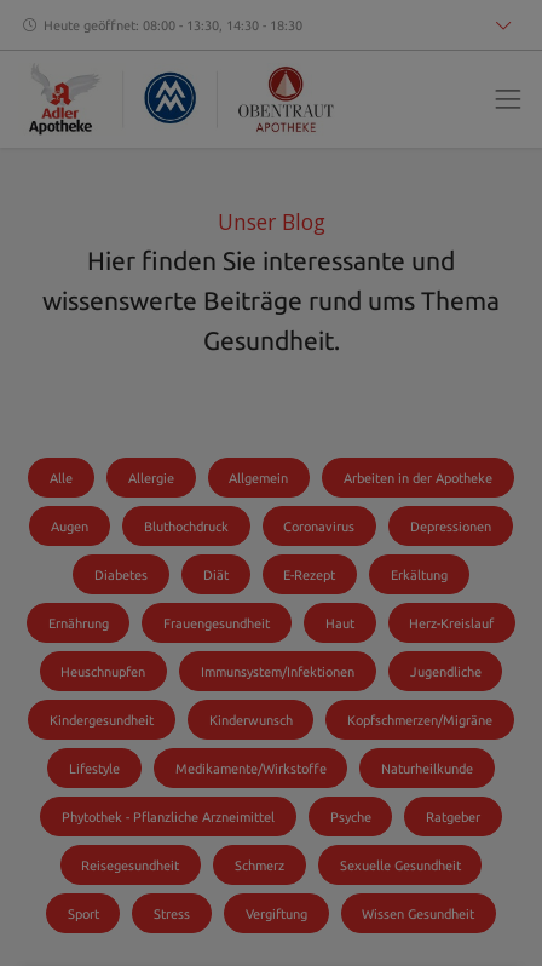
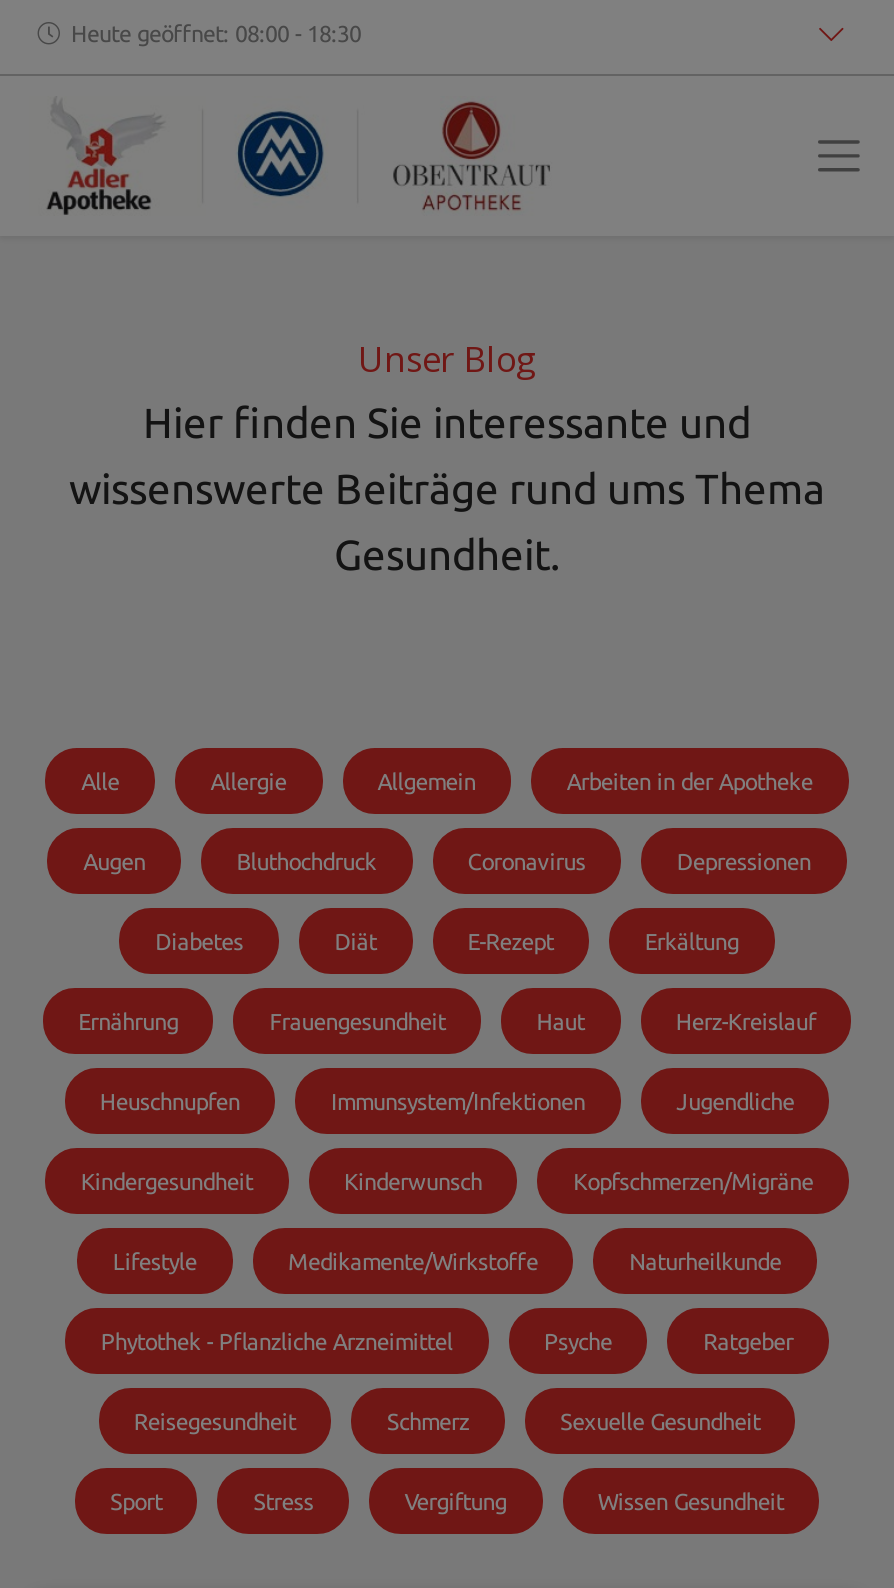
[40,17,302,33] Heute geöffnet: 08:00 - 13:30, 14:30 - 18:30 -> [65,21,361,47] Heute geöffnet: 08:00 - 18:30

